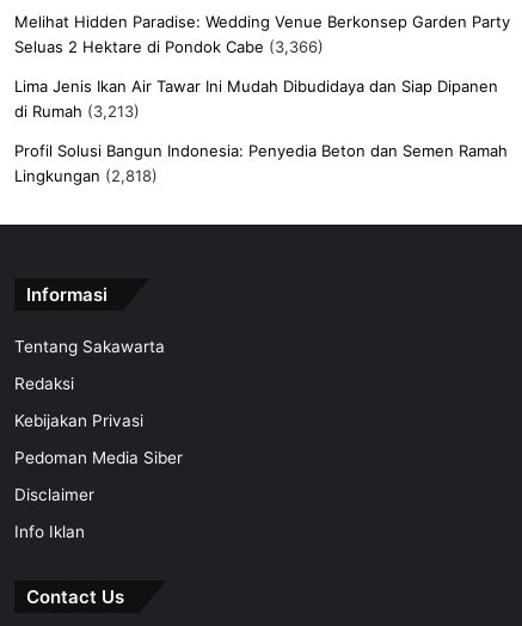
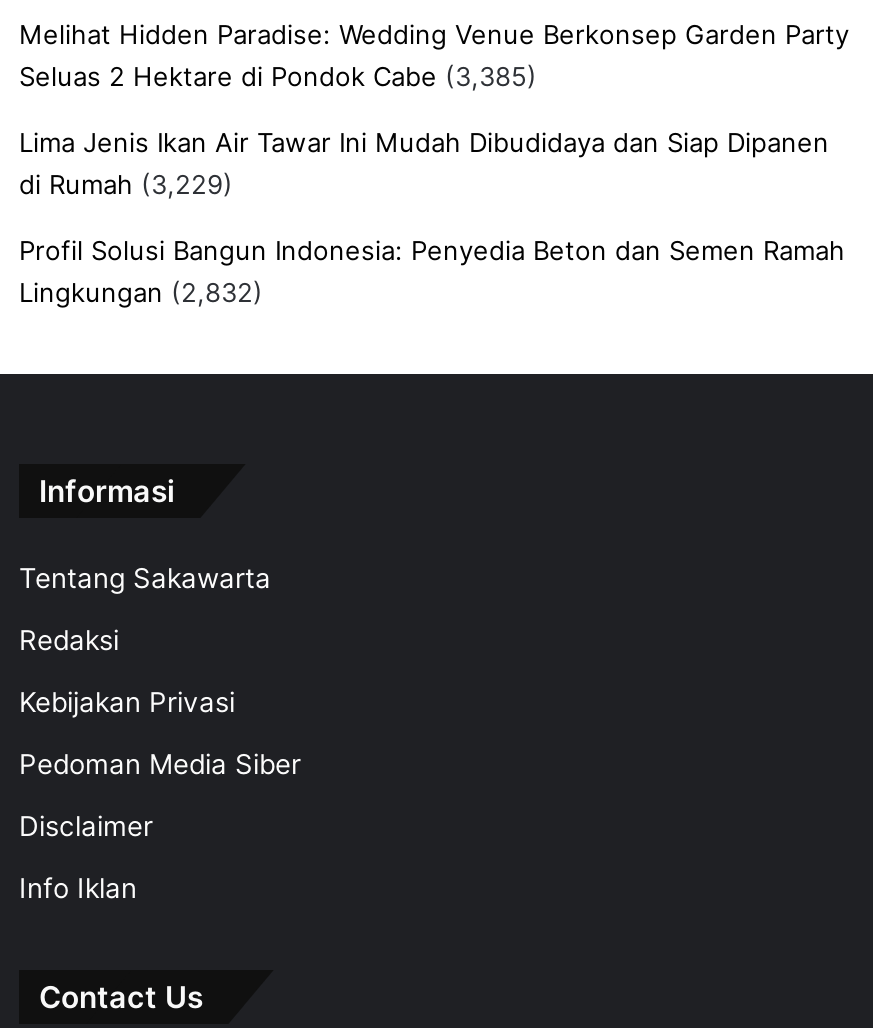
[14,37,324,57] Seluas 2 Hektare di Pondok Cabe (3,366) -> [19,61,537,93] Seluas 2 Hektare di Pondok Cabe (3,385)
[14,102,140,121] di Rumah (3,213) -> [19,169,233,201] di Rumah (3,229)
[14,166,158,186] Lingkungan (2,818) -> [19,277,263,309] Lingkungan (2,832)

